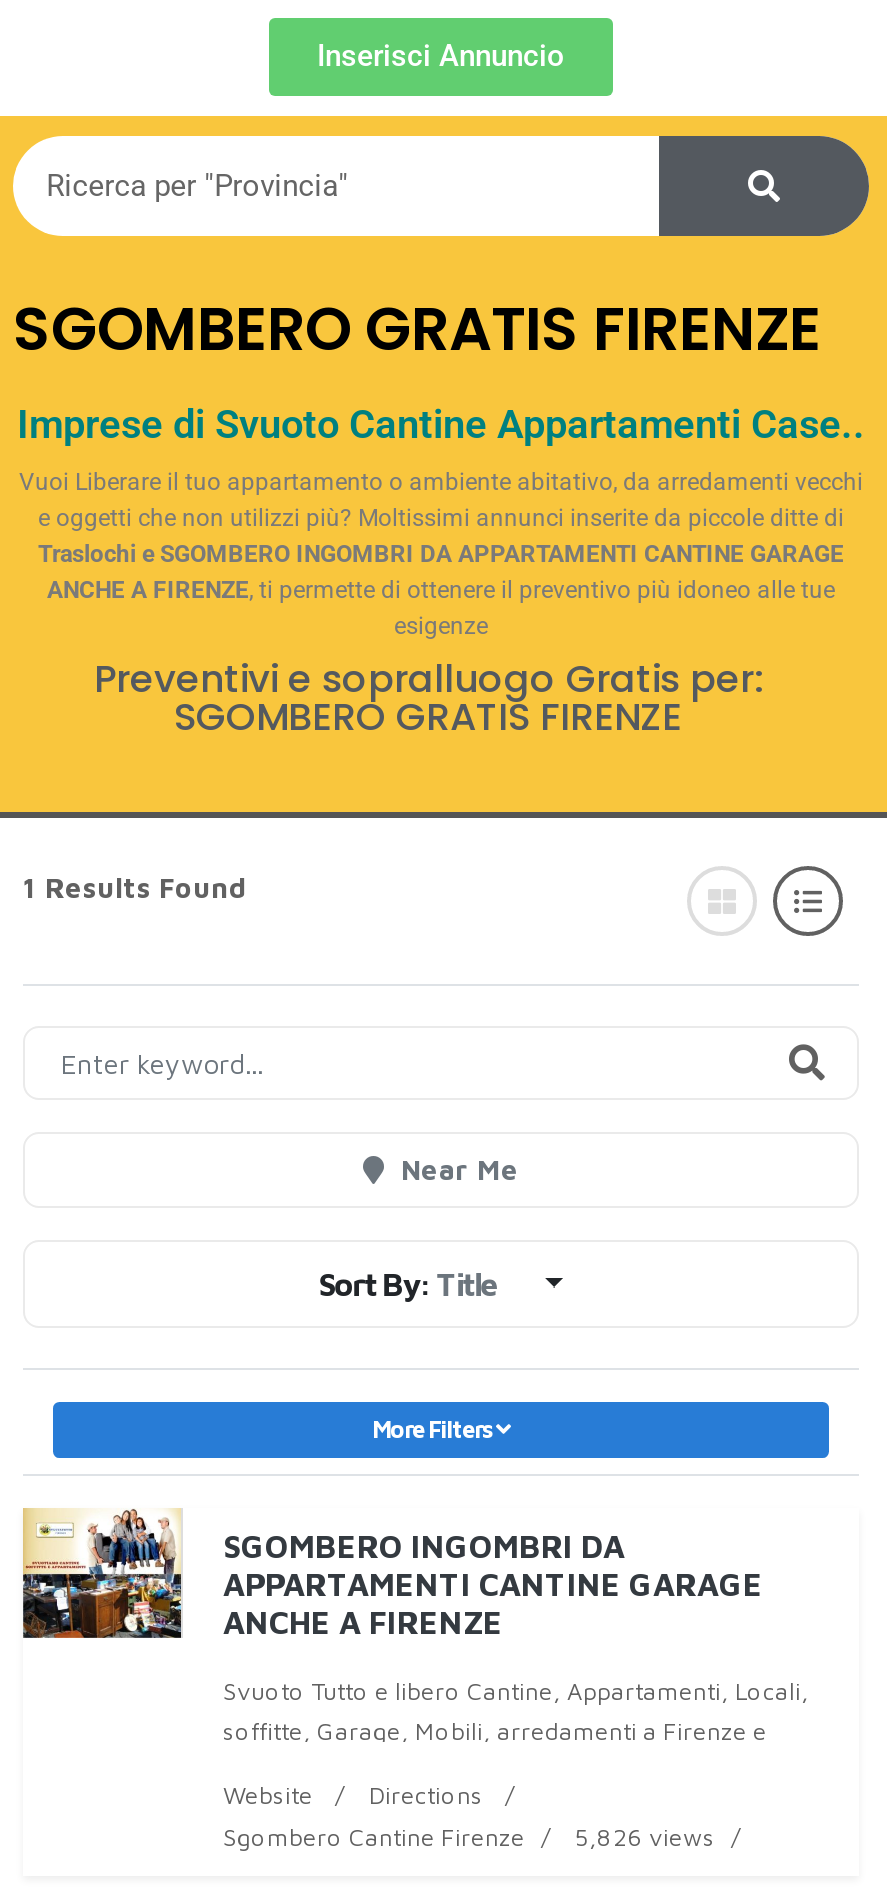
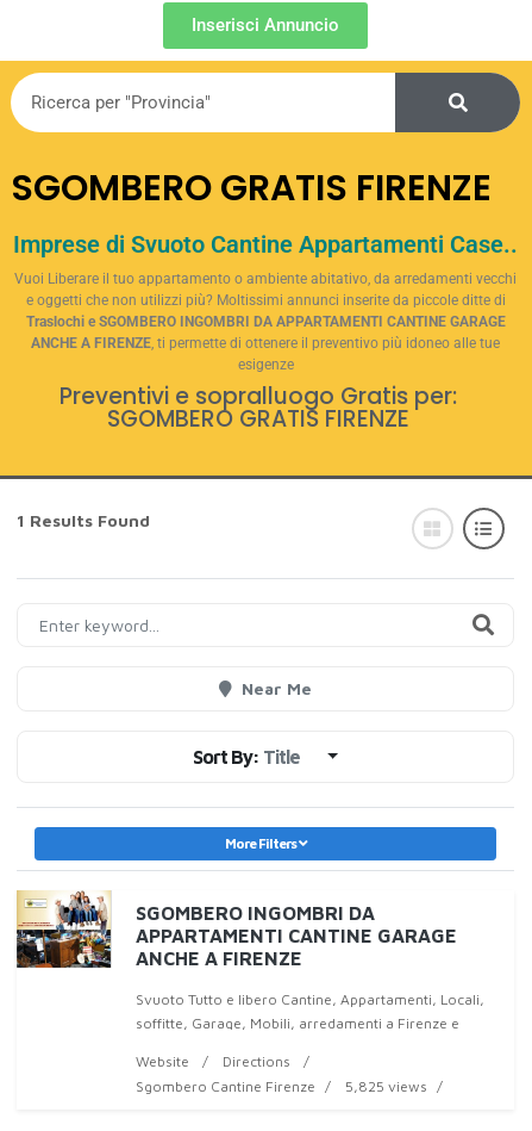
[223,1822,715,1852] Sgombero Cantine Firenze 5,826 views -> [136,1077,427,1095] Sgombero Cantine Firenze 5,825 views

